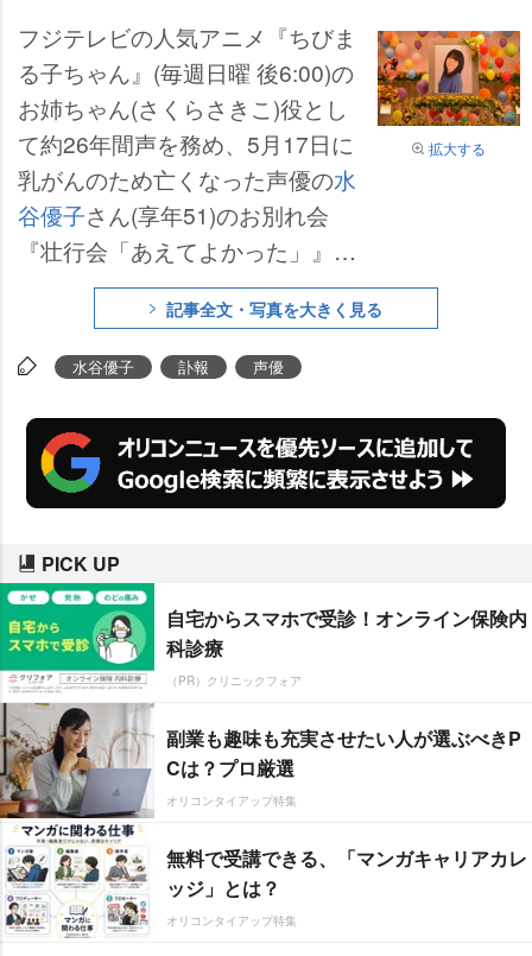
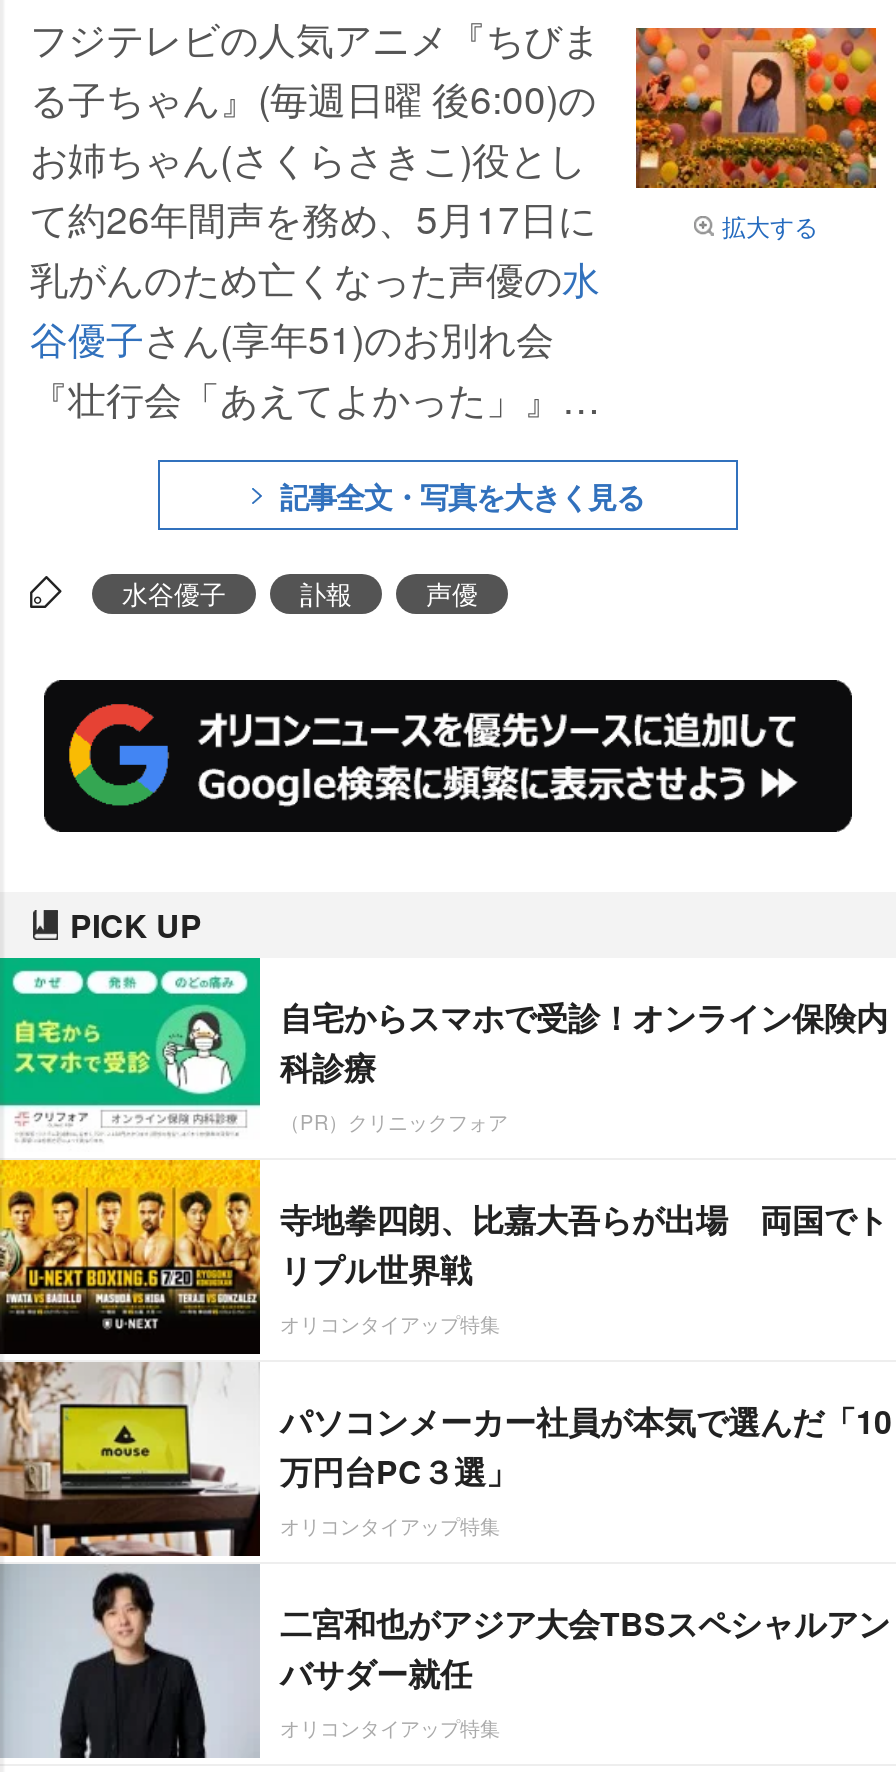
[4,702,521,938] [image] | 副業も趣味も充実させたい人が選ぶべきP | Cは？プロ厳選 -> [6,1158,888,1760] [image] | 寺地拳四朗、比嘉大吾らが出場 両国でト | リプル世界戦
[166,844,527,901] 無料で受講できる、「マンガキャリアカレ | ッジ」とは？ -> [280,1397,892,1695] パソコンメーカー社員が本気で選んだ「10 | 万円台PC３選」 | オリコンタイアップ特集 | 二宮和也がアジア大会TBSスペシャルアン | バサダー就任

